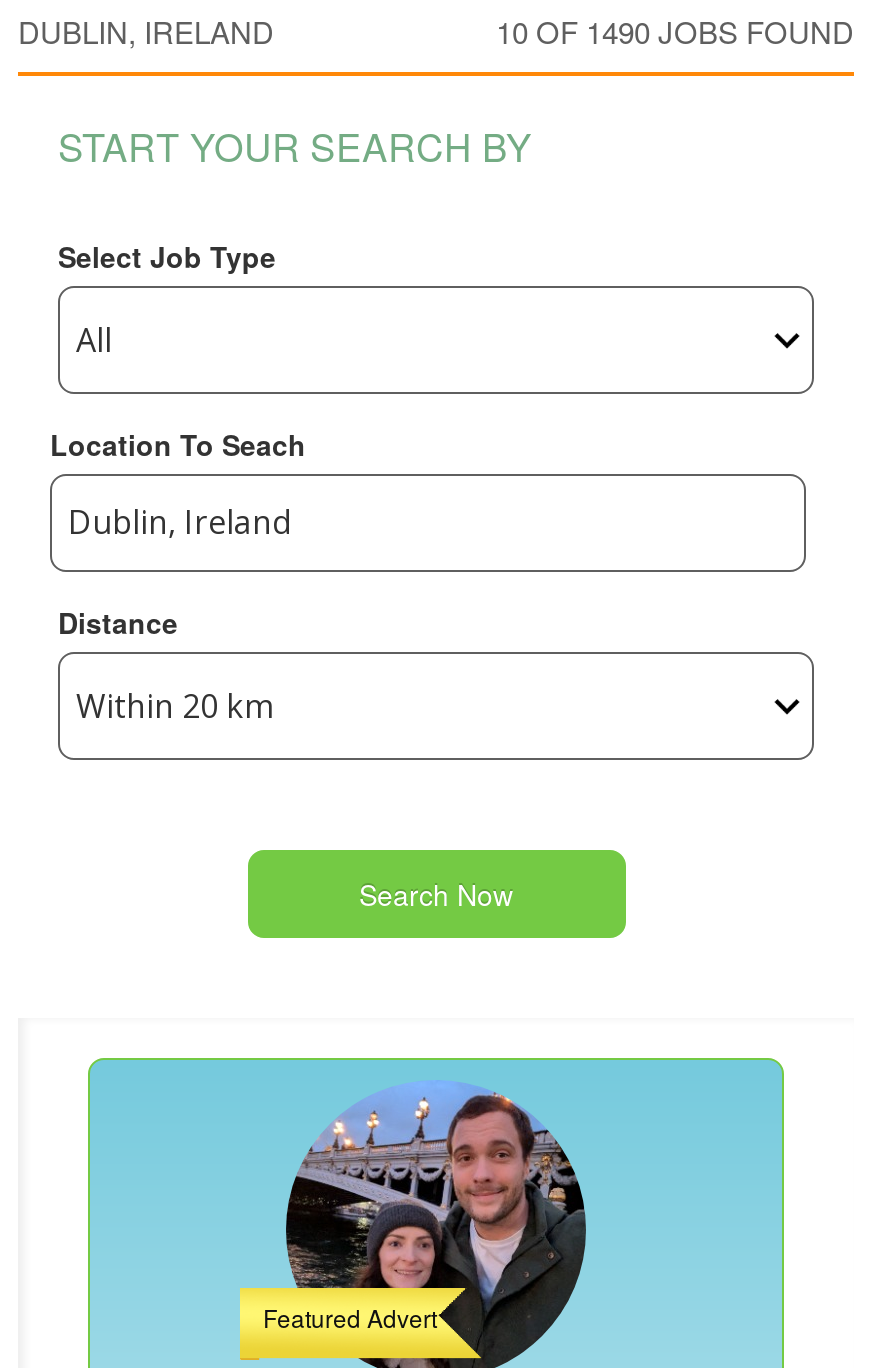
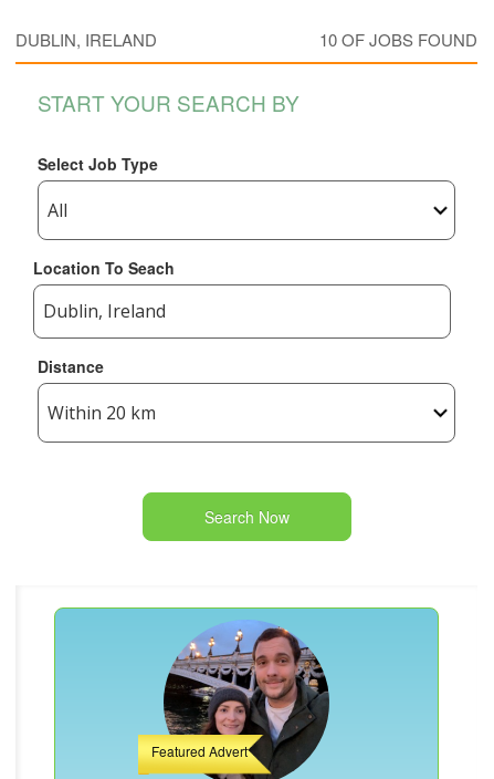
[496,10,854,52] 10 OF 1490 JOBS FOUND -> [319,28,477,51] 10 OF JOBS FOUND

